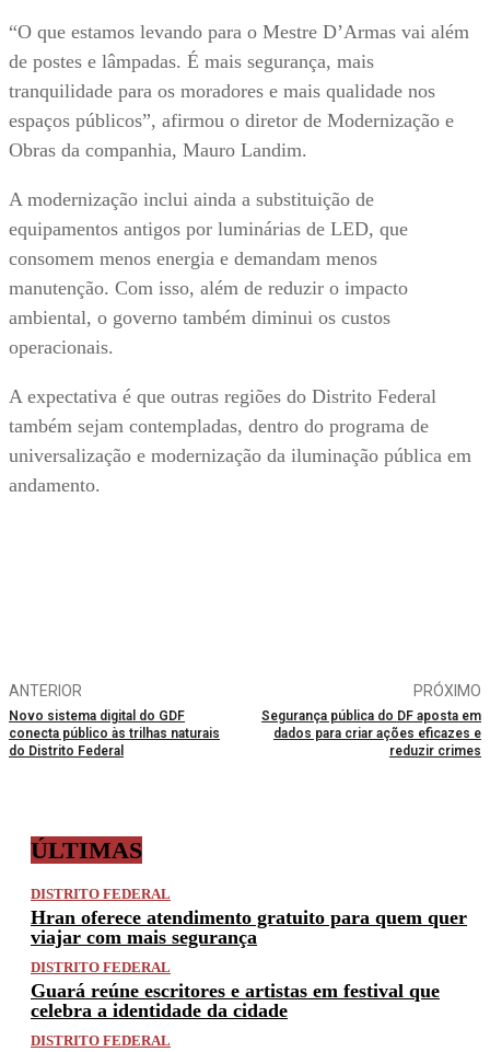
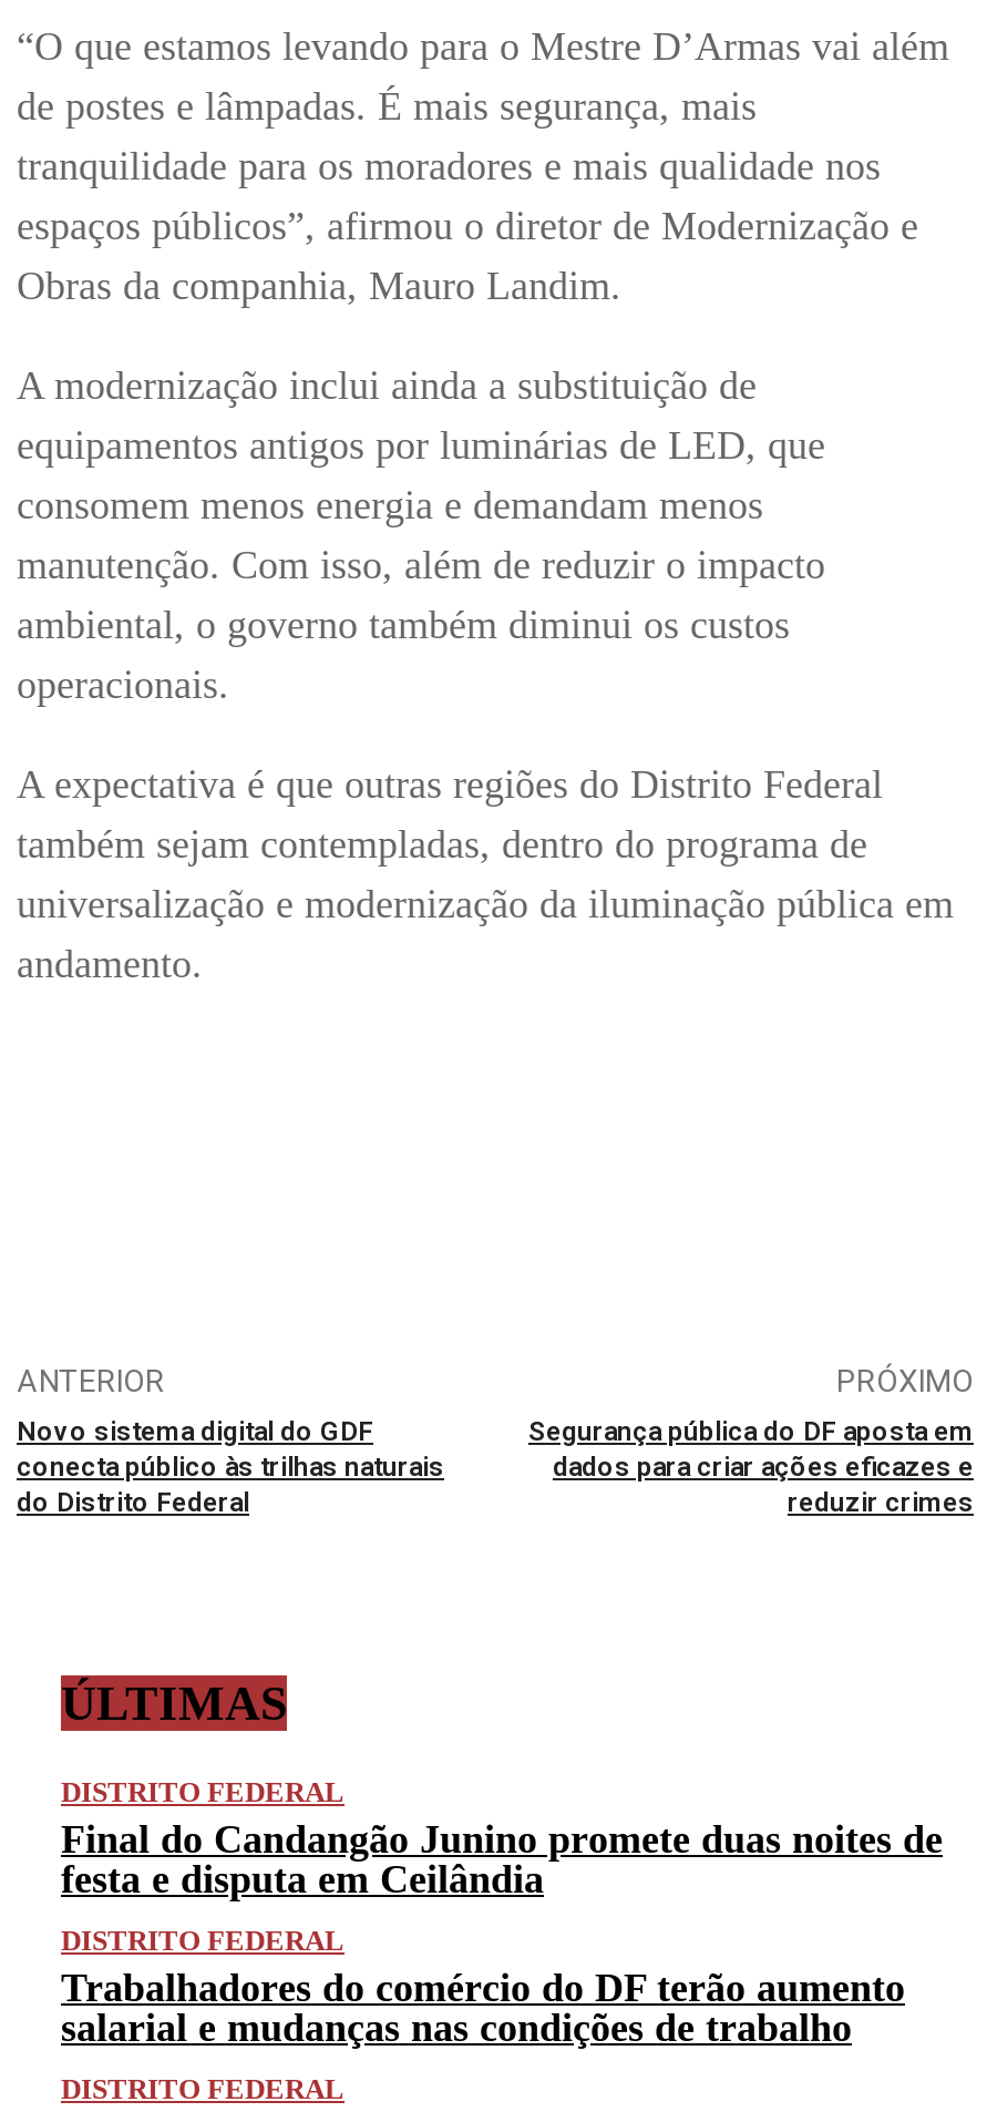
[31,906,467,948] Hran oferece atendimento gratuito para quem quer | viajar com mais segurança -> [61,1817,943,1901] Final do Candangão Junino promete duas noites de | festa e disputa em Ceilândia
[31,979,440,1021] Guará reúne escritores e artistas em festival que | celebra a identidade da cidade -> [61,1965,905,2049] Trabalhadores do comércio do DF terão aumento | salarial e mudanças nas condições de trabalho

